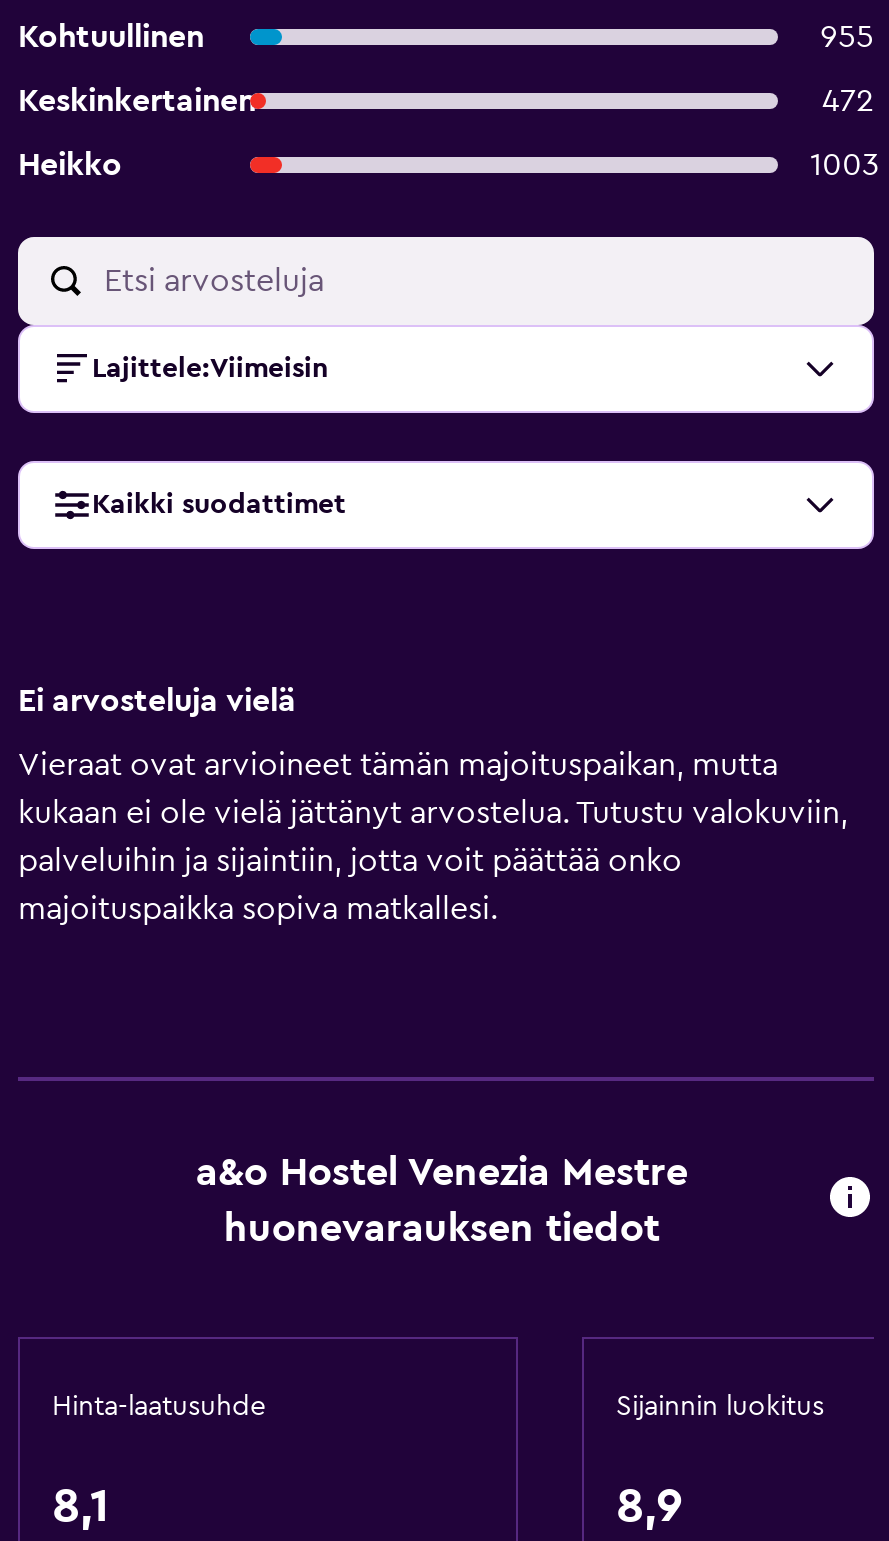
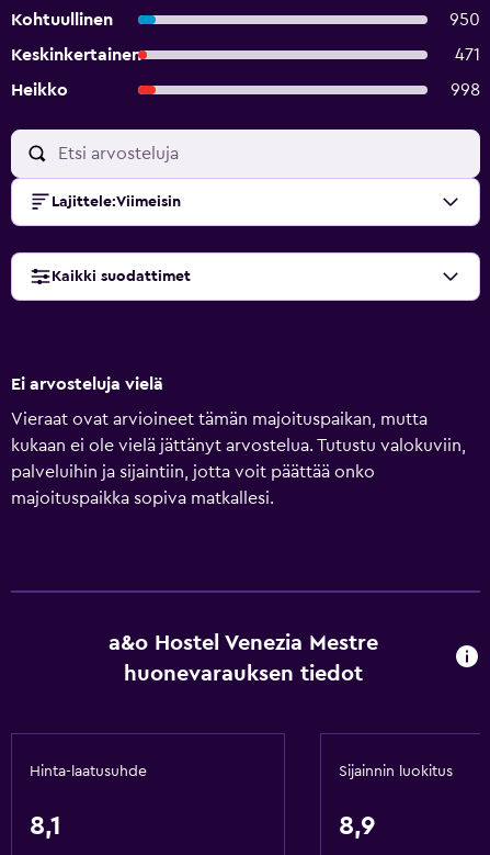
[820,21,874,53] 955 -> [449,11,480,29] 950
[822,85,874,117] 472 -> [455,46,480,64] 471
[810,149,880,181] 1003 -> [451,81,480,99] 998

